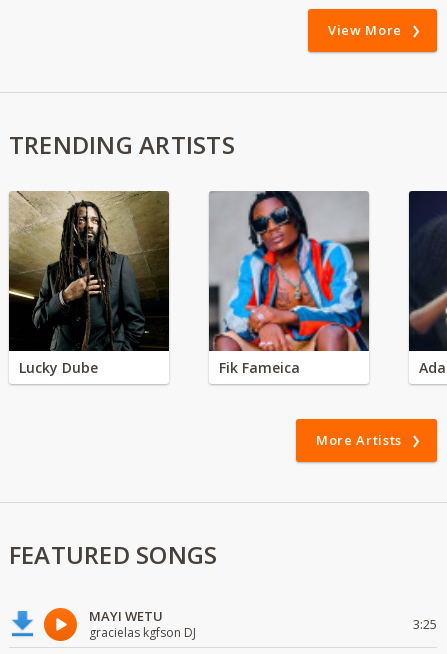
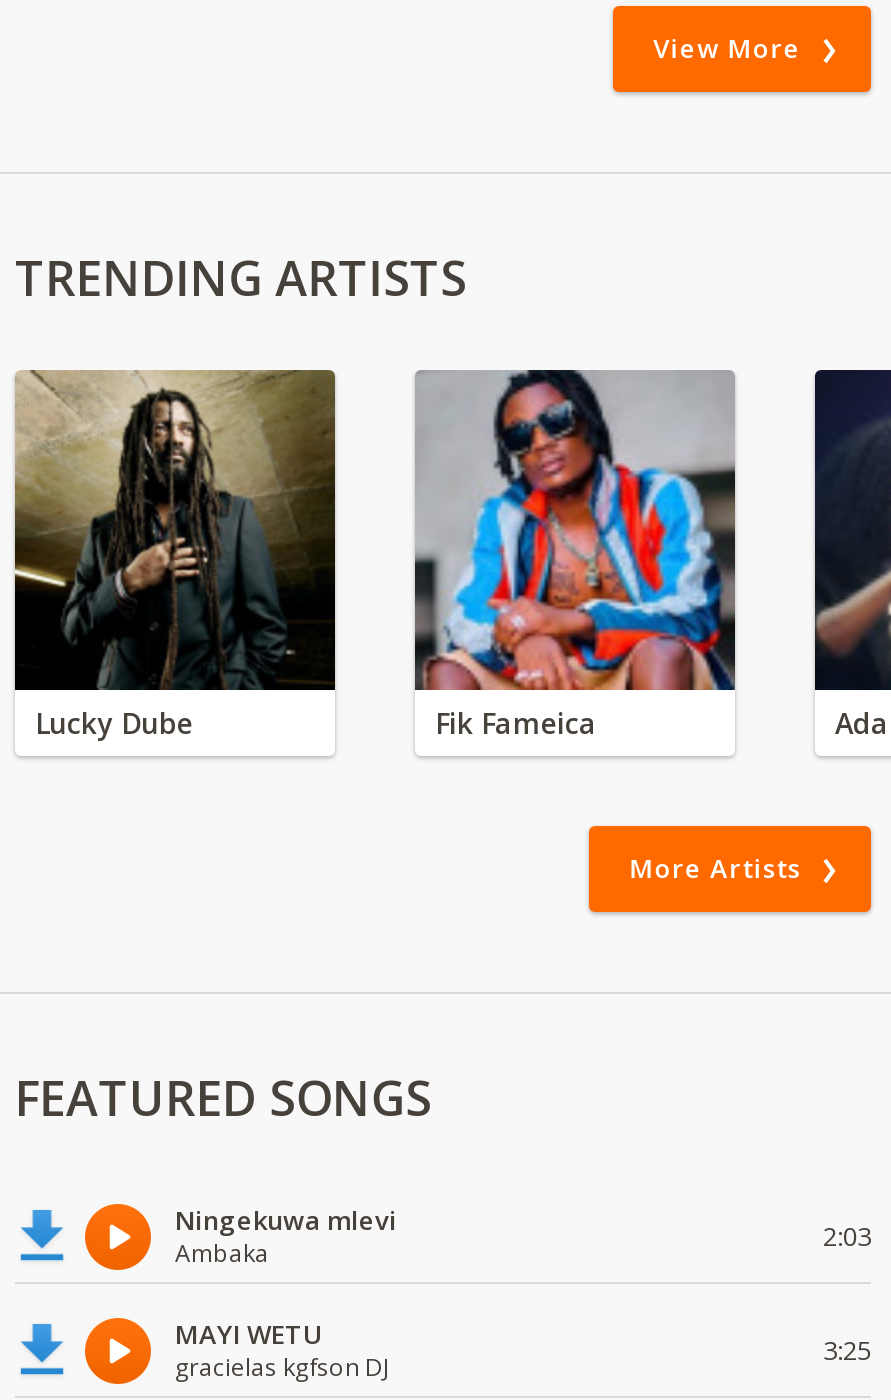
none -> [175,1202,871,1270] Ningekuwa mlevi | Ambaka | 2:03

